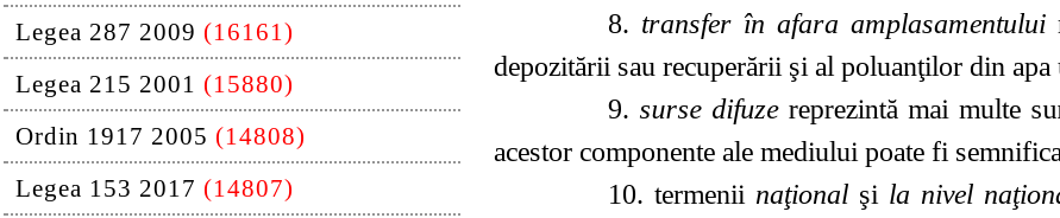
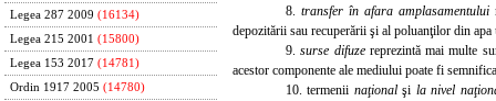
[15,19,294,45] Legea 287 2009 (16161) -> [10,9,139,21] Legea 287 2009 (16134)
[15,71,294,97] Legea 215 2001 (15880) -> [10,33,139,45] Legea 215 2001 (15800)
[15,123,306,149] Ordin 1917 2005 (14808) -> [10,57,139,69] Legea 153 2017 (14781)
[15,175,294,201] Legea 153 2017 (14807) -> [10,81,145,93] Ordin 1917 2005 (14780)

